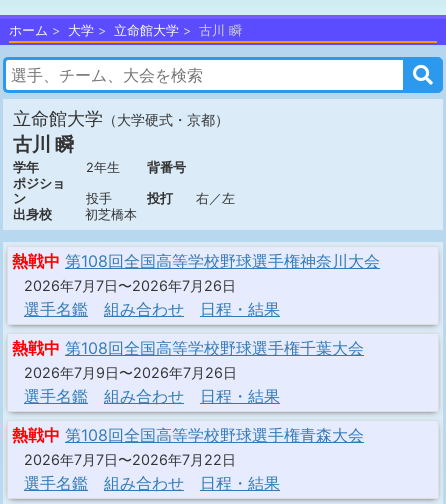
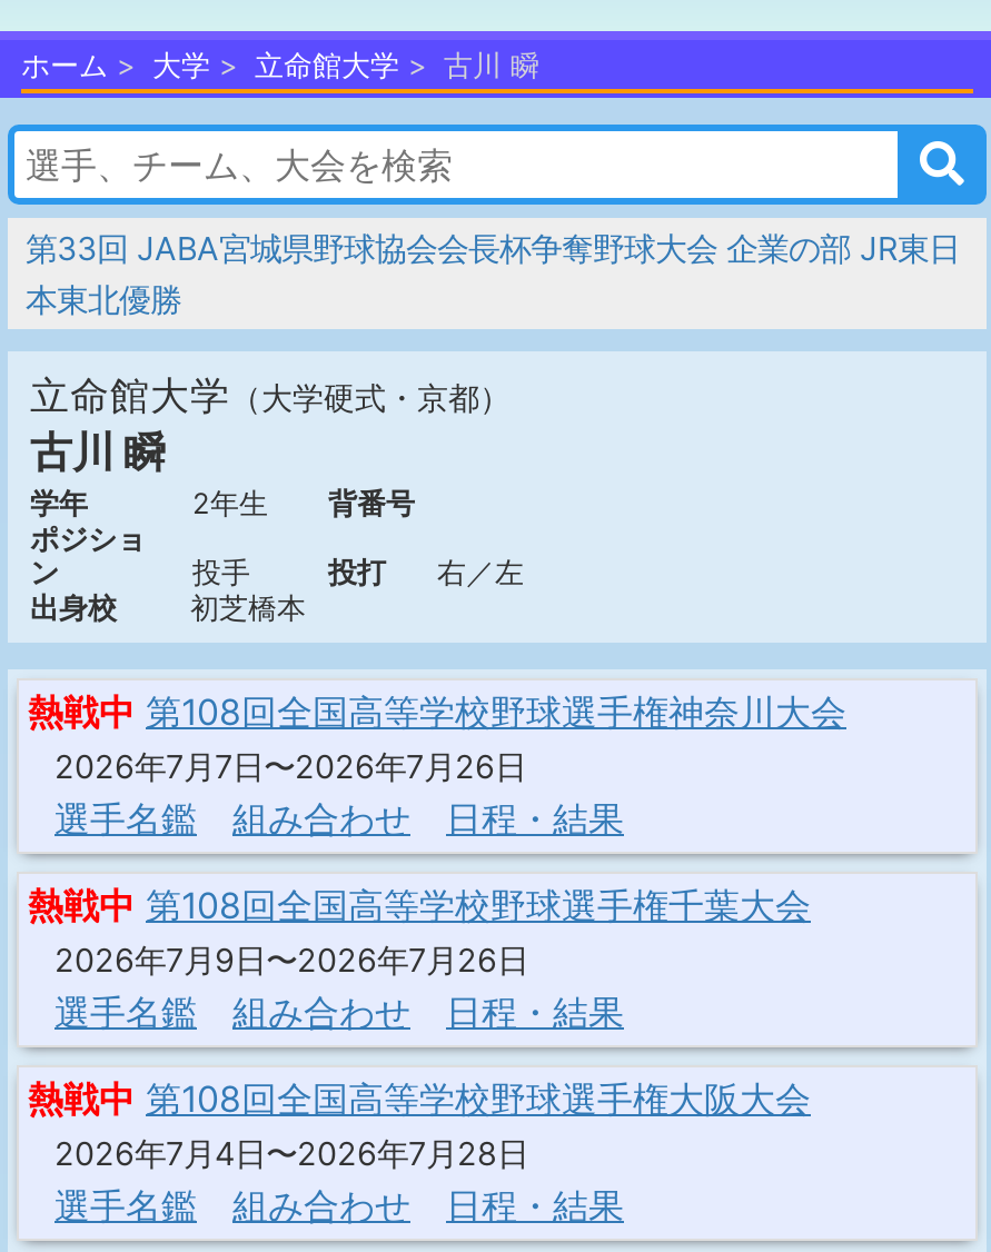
none -> [26,229,960,318] 第33回 JABA宮城県野球協会会長杯争奪野球大会 企業の部 JR東日 | 本東北優勝
[12,425,364,445] 熱戦中 第108回全国高等学校野球選手権青森大会 -> [28,1076,811,1121] 熱戦中 第108回全国高等学校野球選手権大阪大会
[24,451,236,468] 2026年7月7日〜2026年7月22日 -> [54,1134,528,1172] 2026年7月4日〜2026年7月28日

